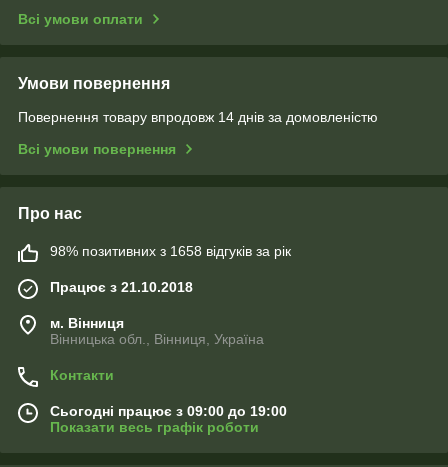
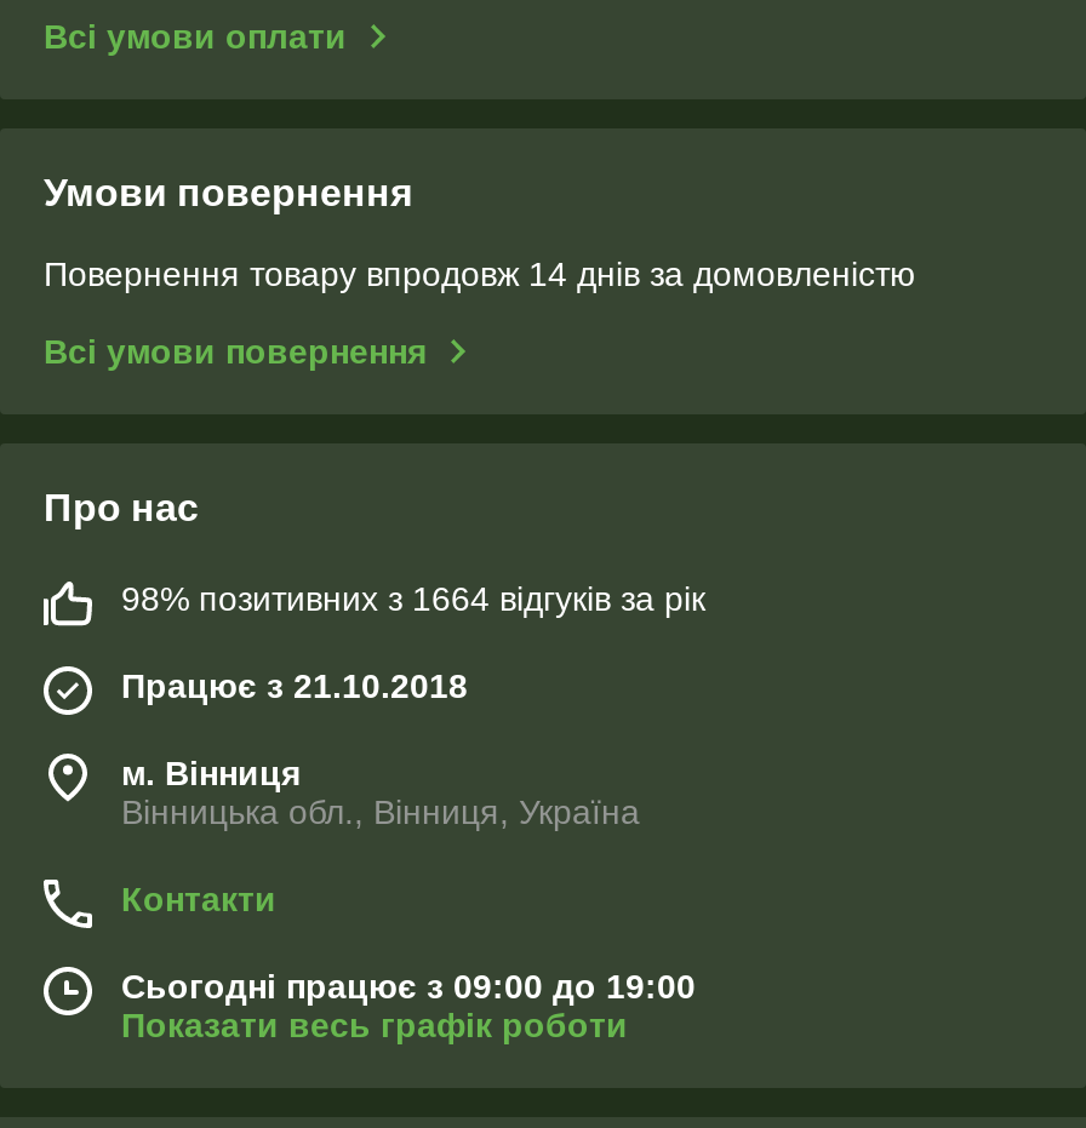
[50,243,291,259] 98% позитивних з 1658 відгуків за рік -> [121,580,705,618] 98% позитивних з 1664 відгуків за рік

